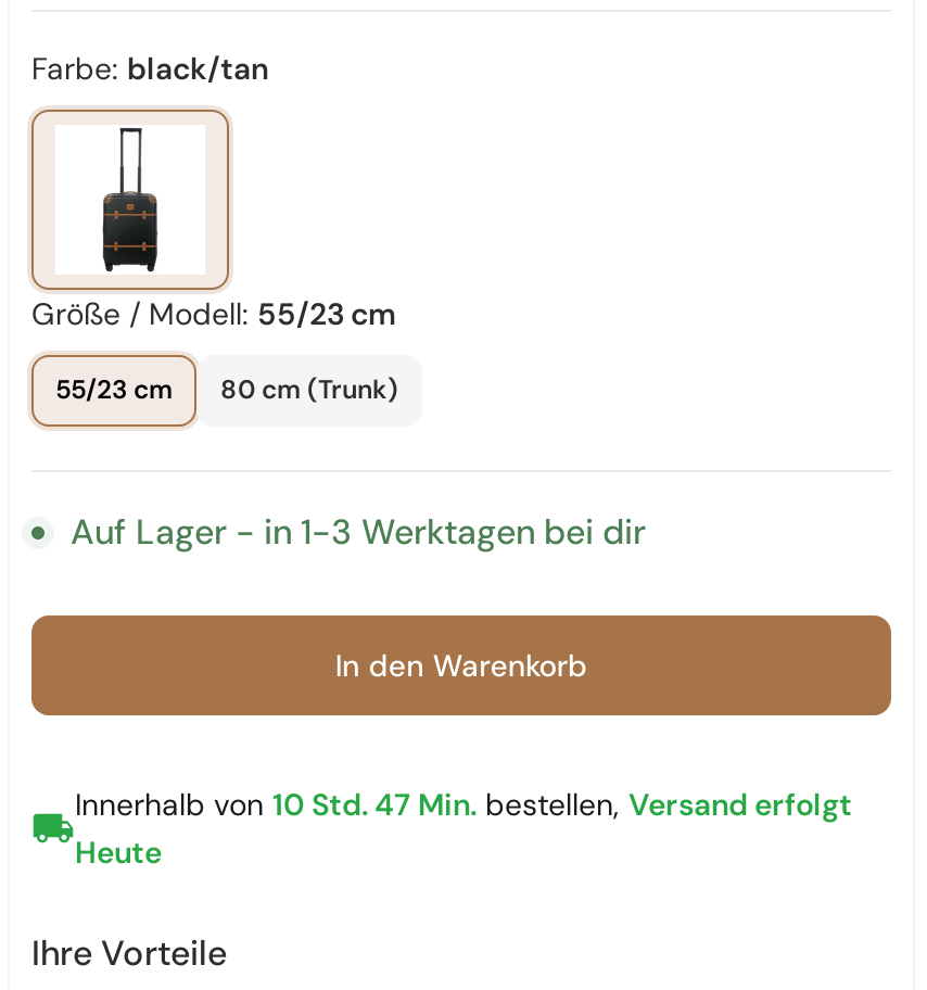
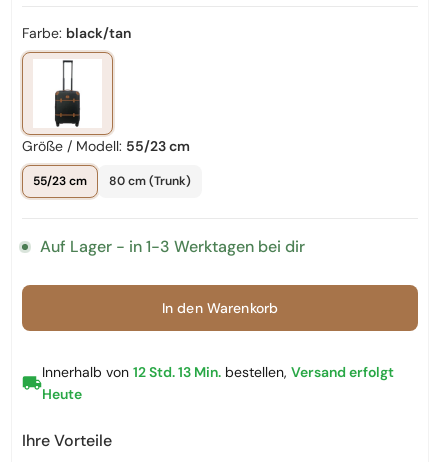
[75,785,852,824] Innerhalb von 10 Std. 47 Min. bestellen, Versand erfolgt -> [42,363,394,381] Innerhalb von 12 Std. 13 Min. bestellen, Versand erfolgt

